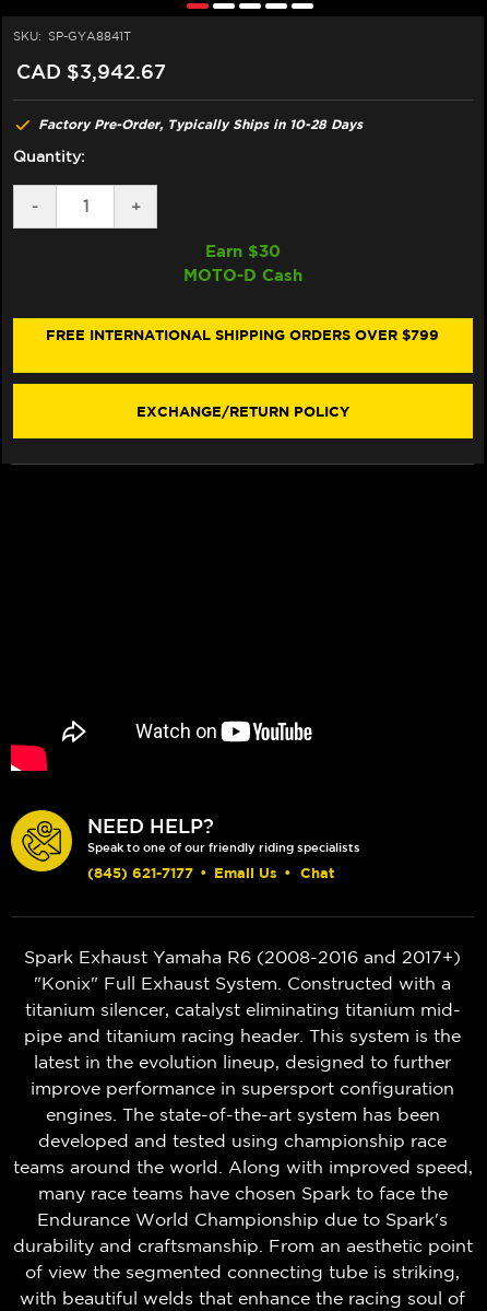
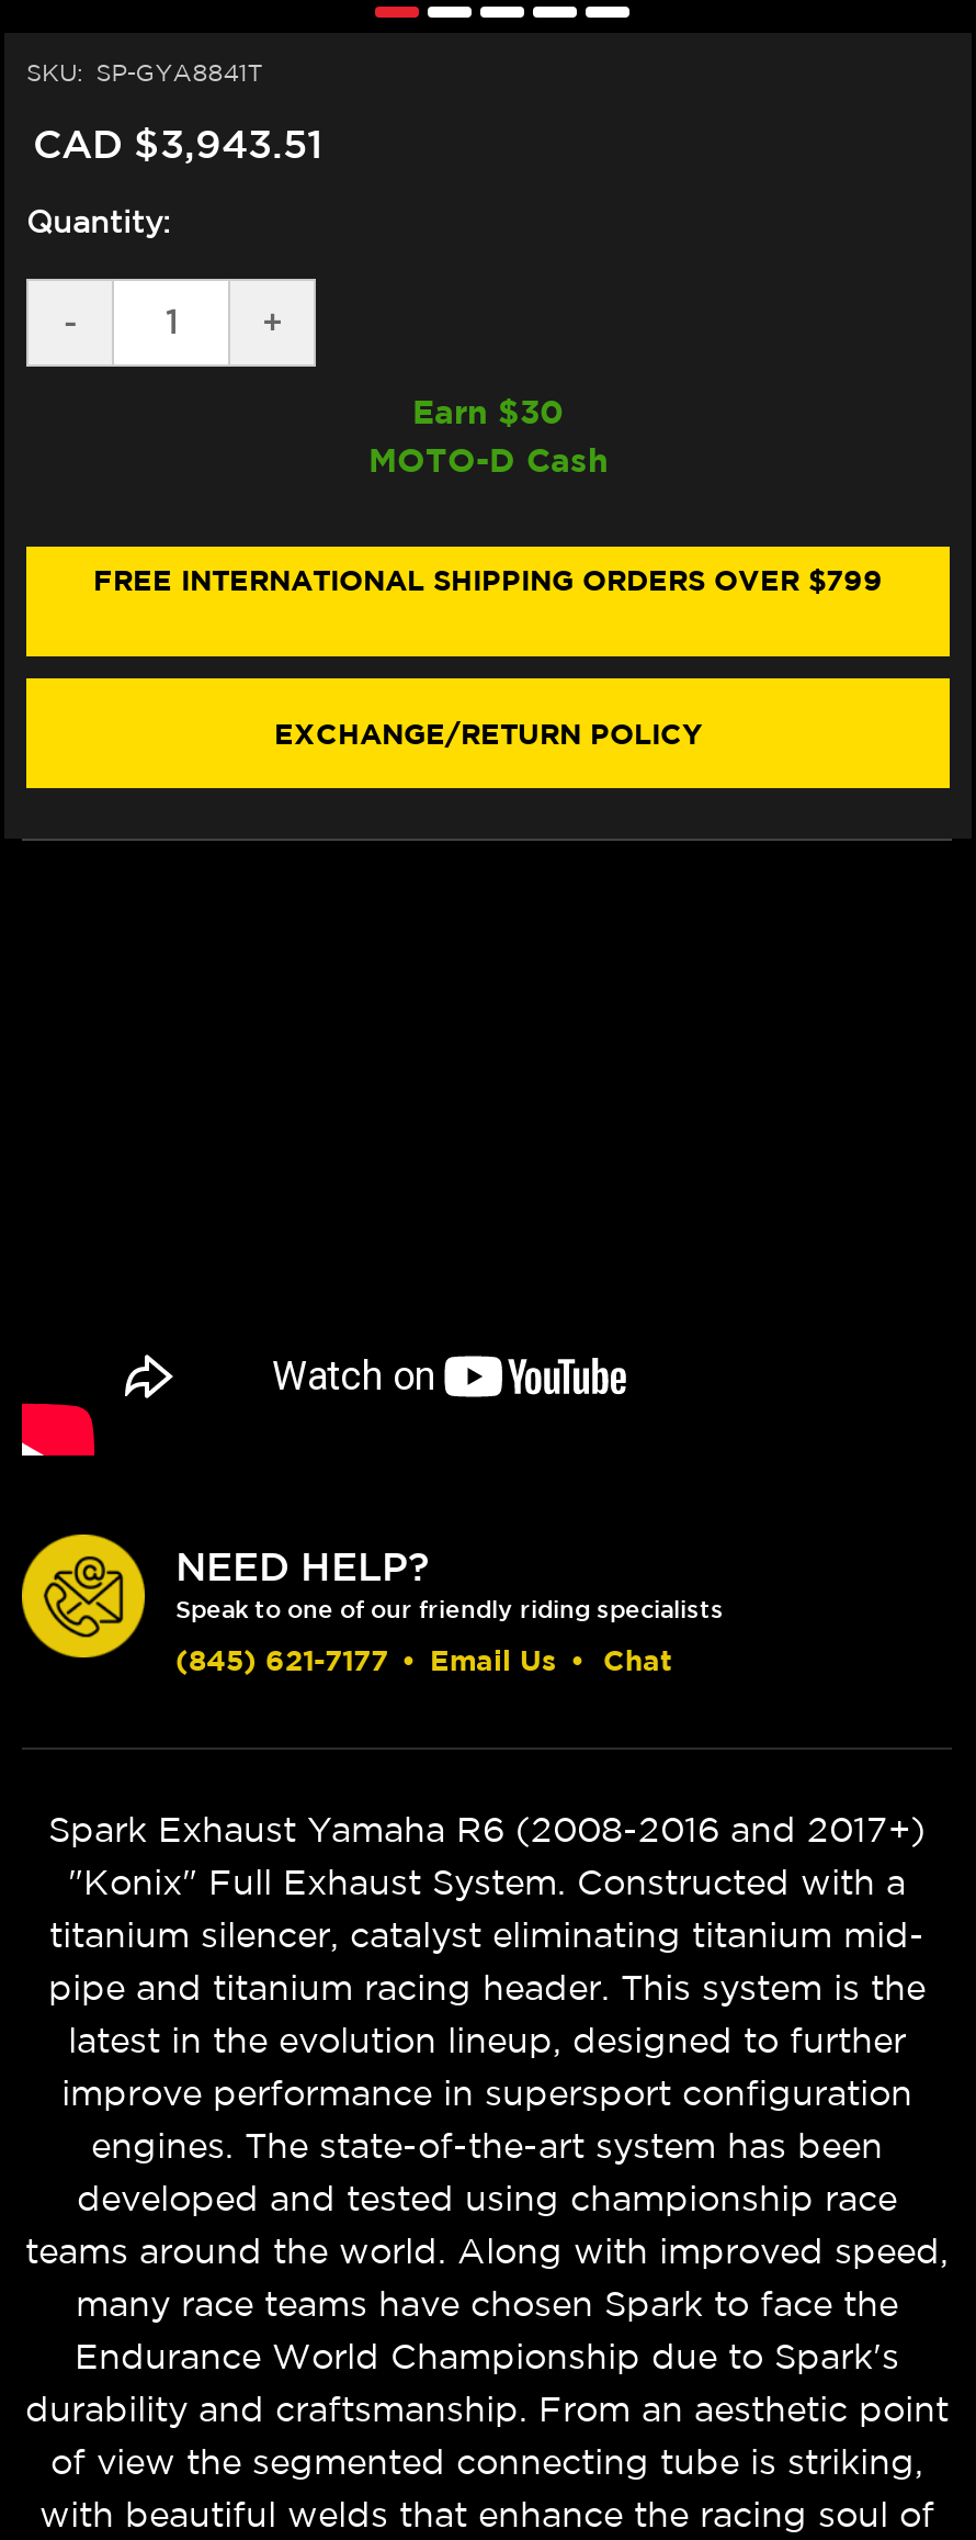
[16,60,363,133] CAD $3,942.67 | Factory Pre-Order, Typically Ships in 10-28 Days -> [33,120,322,164] CAD $3,943.51

